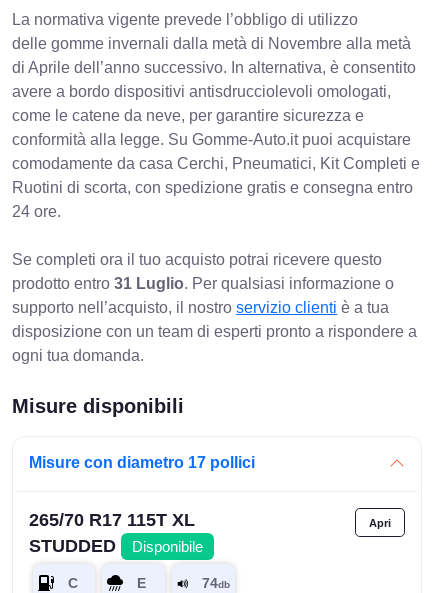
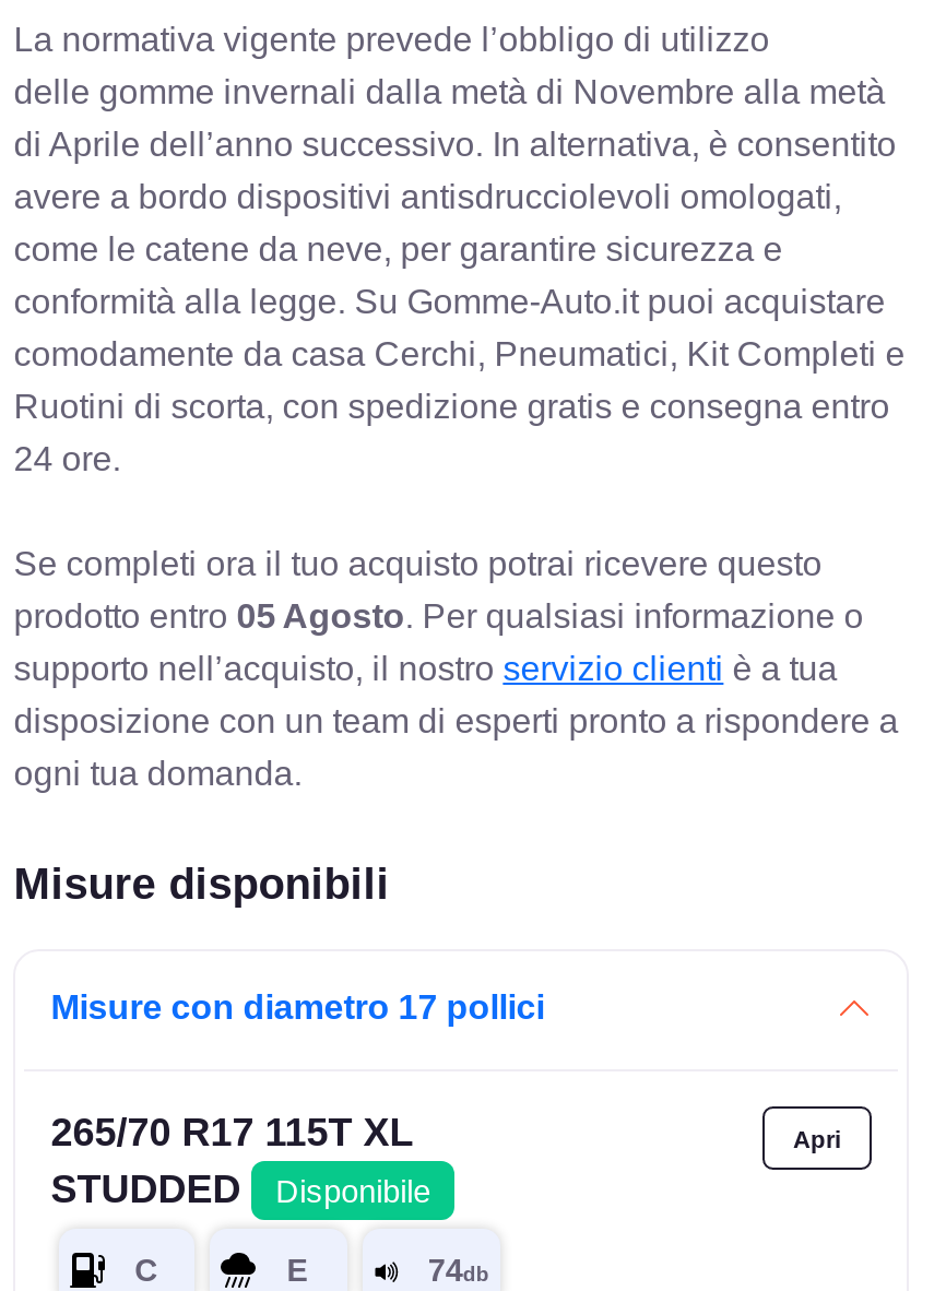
[12,275,394,292] prodotto entro 31 Luglio. Per qualsiasi informazione o -> [14,597,863,634] prodotto entro 05 Agosto. Per qualsiasi informazione o

